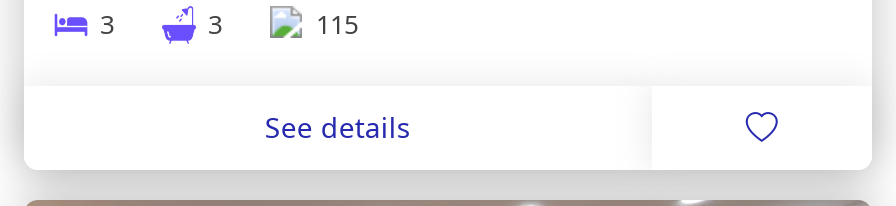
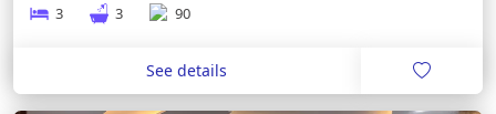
[316,6,358,42] 115 -> [175,3,190,23] 90

